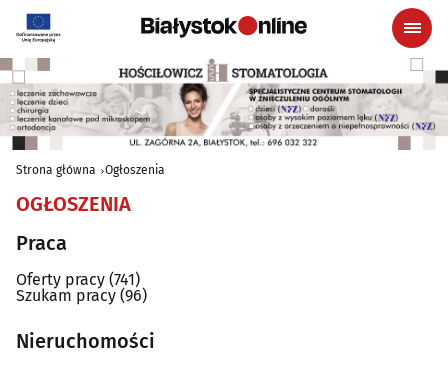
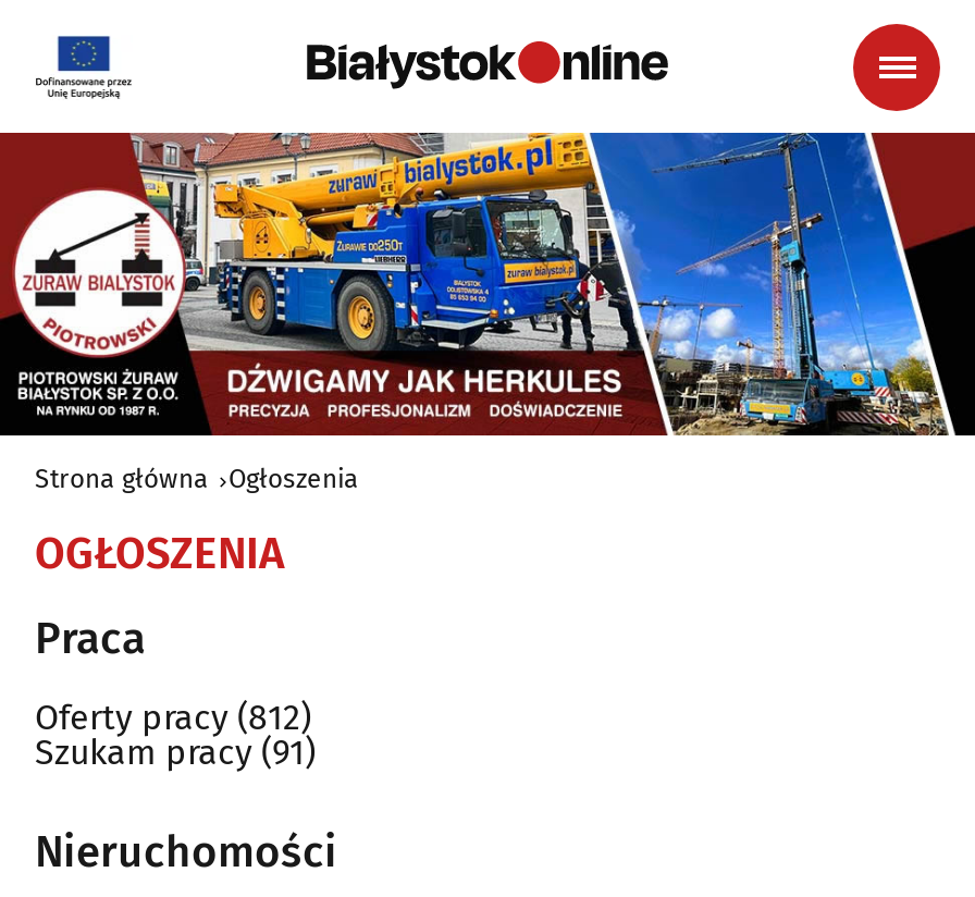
[3,58,445,151] [image] -> [7,131,968,438] [image]
[16,270,140,289] Oferty pracy (741) -> [35,696,311,737] Oferty pracy (812)
[16,286,147,305] Szukam pracy(96) -> [35,730,316,772] Szukam pracy(91)

